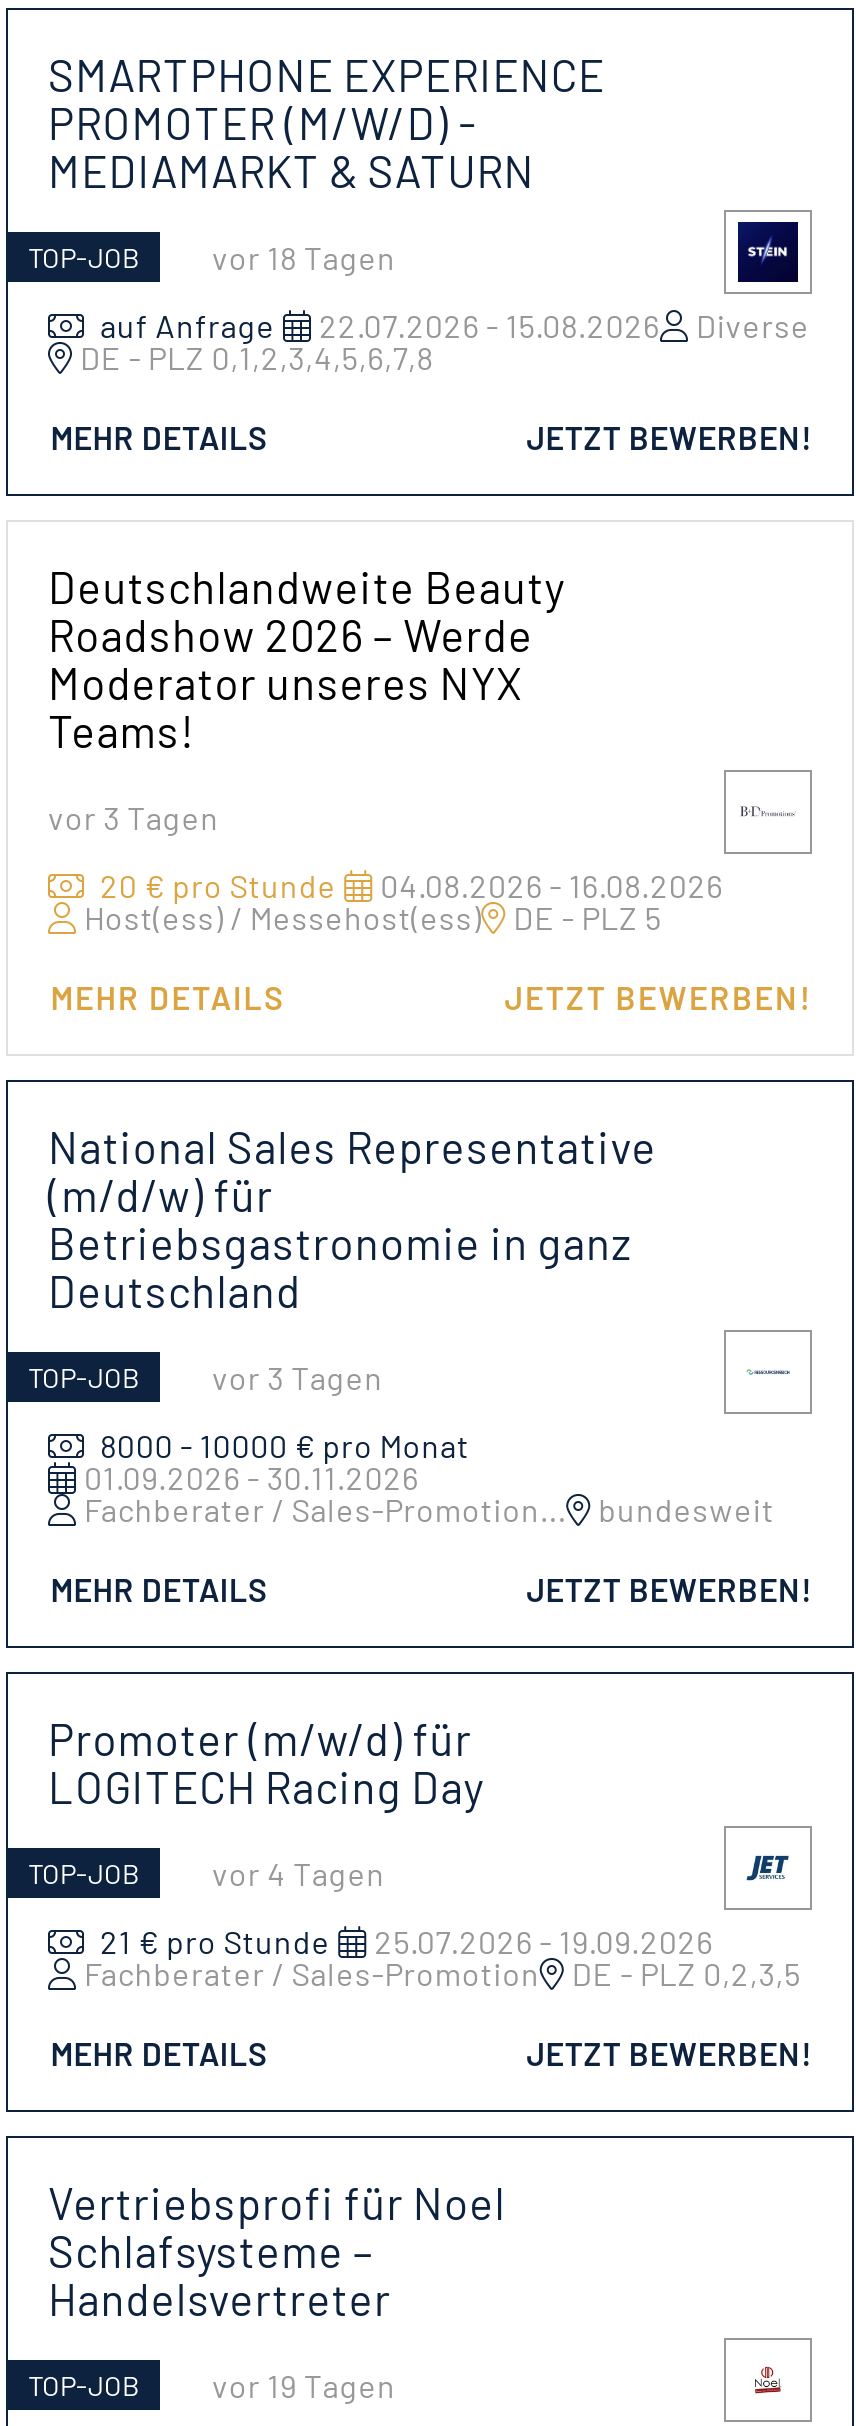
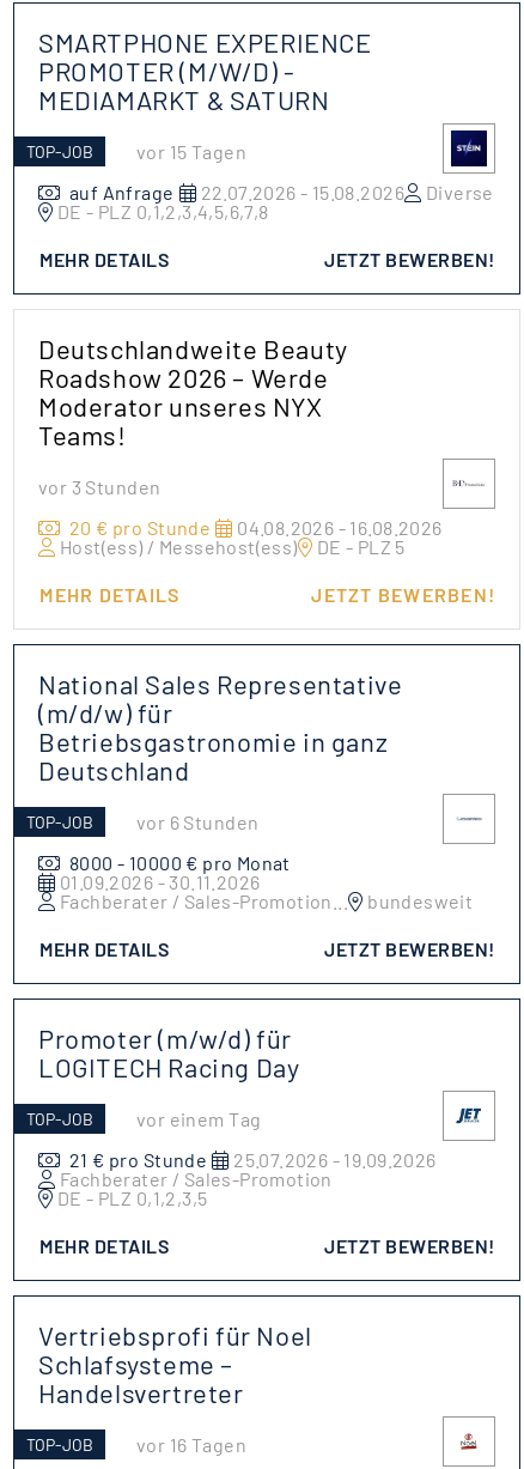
[212,237,396,275] vor 18 Tagen -> [136,139,246,162] vor 15 Tagen
[48,797,219,835] vor 3 Tagen -> [38,475,161,497] vor 3 Stunden
[212,1357,383,1395] vor 3 Tagen -> [136,810,259,833] vor 6 Stunden
[212,1853,385,1891] vor 4 Tagen -> [136,1107,261,1130] vor einem Tag
[572,1954,801,1992] DE - PLZ 0,2,3,5 -> [57,1186,207,1209] DE - PLZ 0,1,2,3,5
[212,2365,396,2403] vor 19 Tagen -> [136,1432,246,1455] vor 16 Tagen

